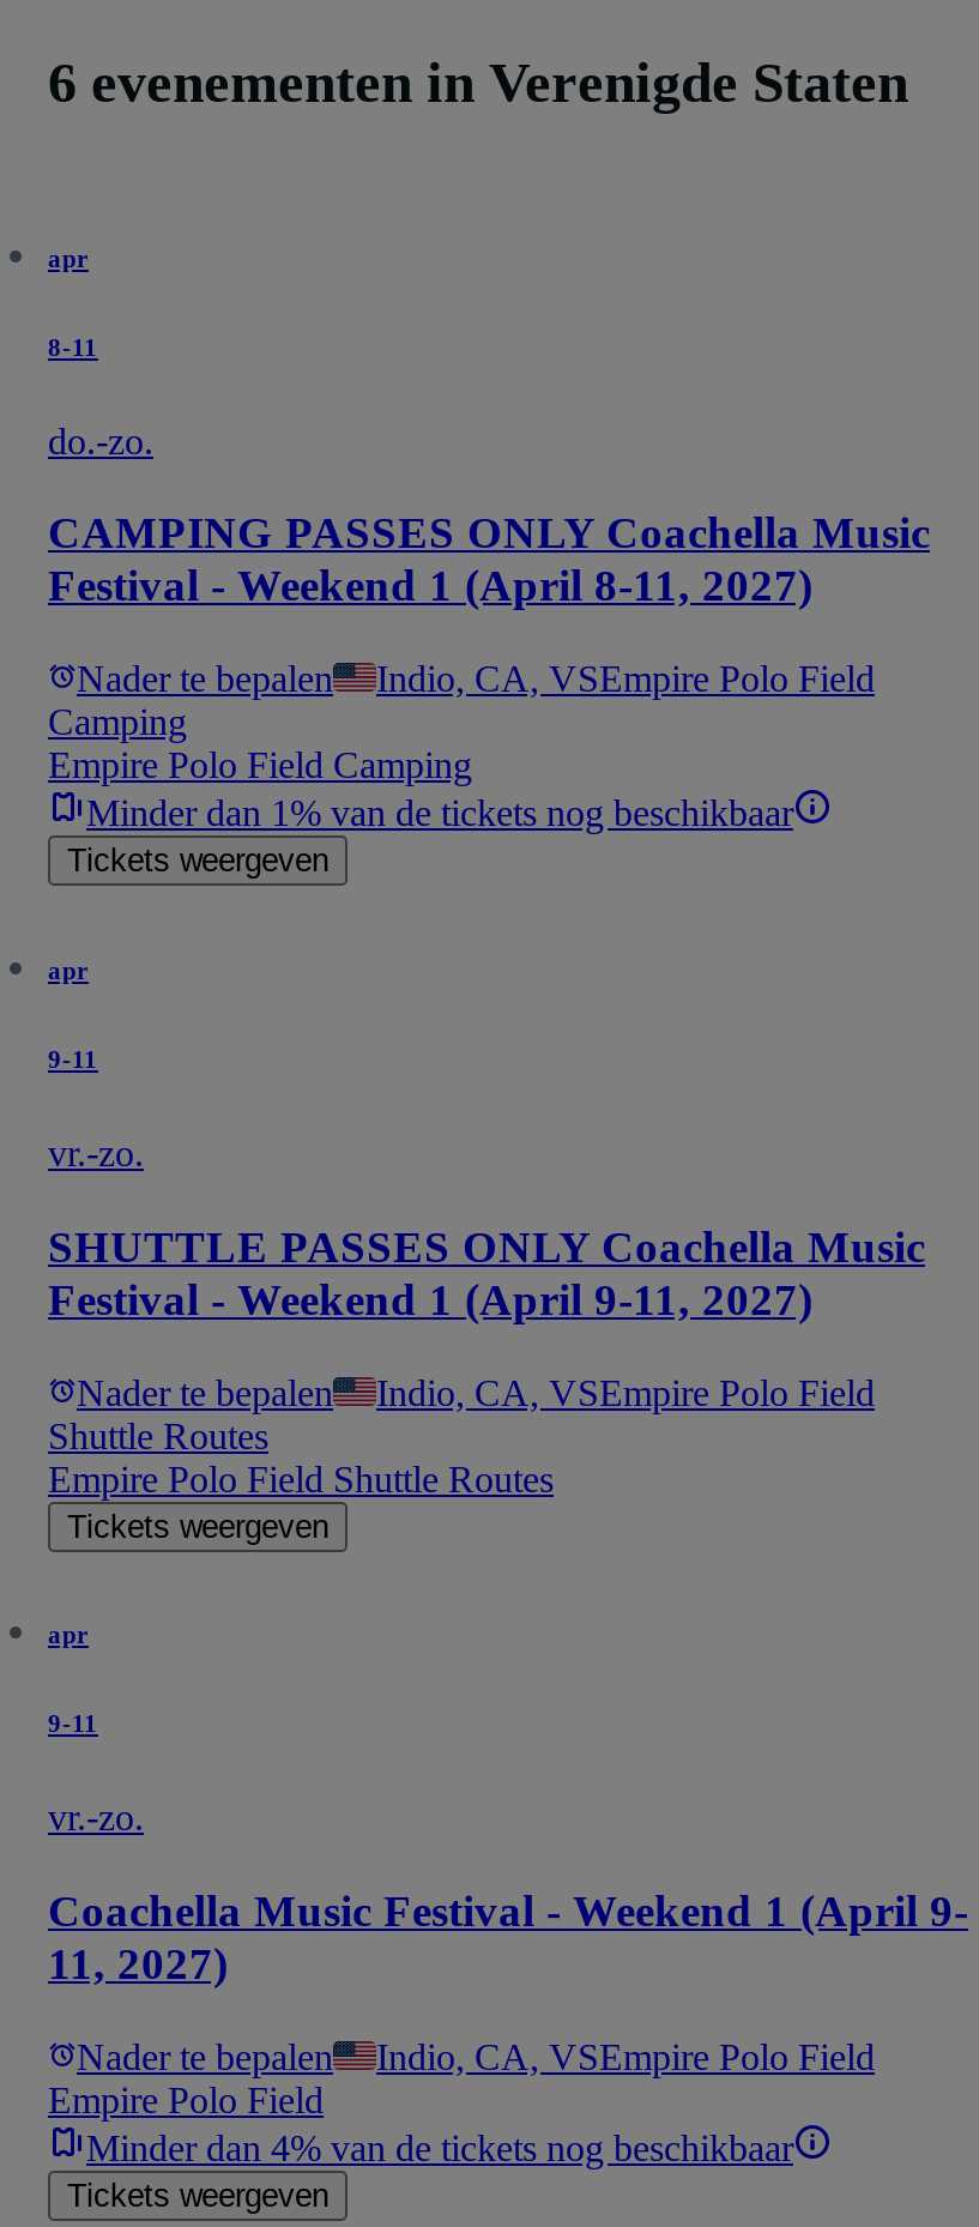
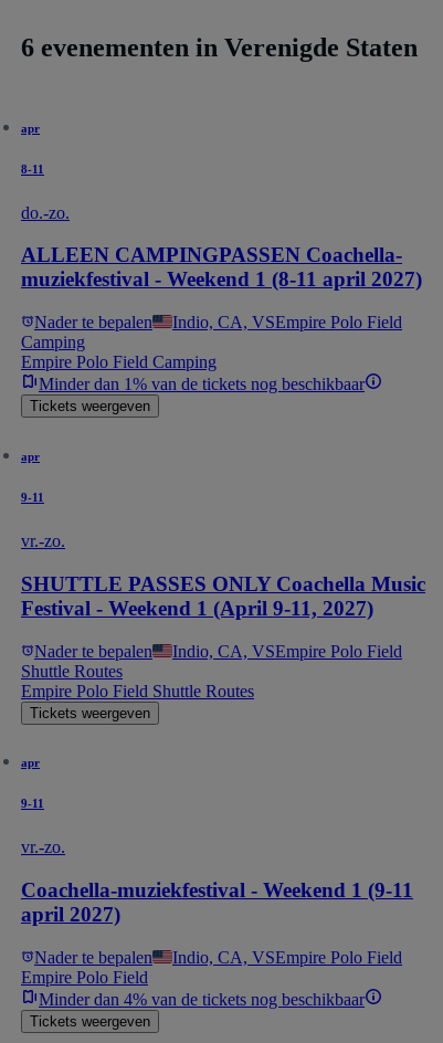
[48,508,930,611] CAMPING PASSES ONLY Coachella Music | Festival - Weekend 1 (April 8-11, 2027) -> [21,244,422,291] ALLEEN CAMPINGPASSEN Coachella- | muziekfestival - Weekend 1 (8-11 april 2027)
[48,1886,968,1989] Coachella Music Festival - Weekend 1 (April 9- | 11, 2027) -> [21,878,413,926] Coachella-muziekfestival - Weekend 1 (9-11 | april 2027)

